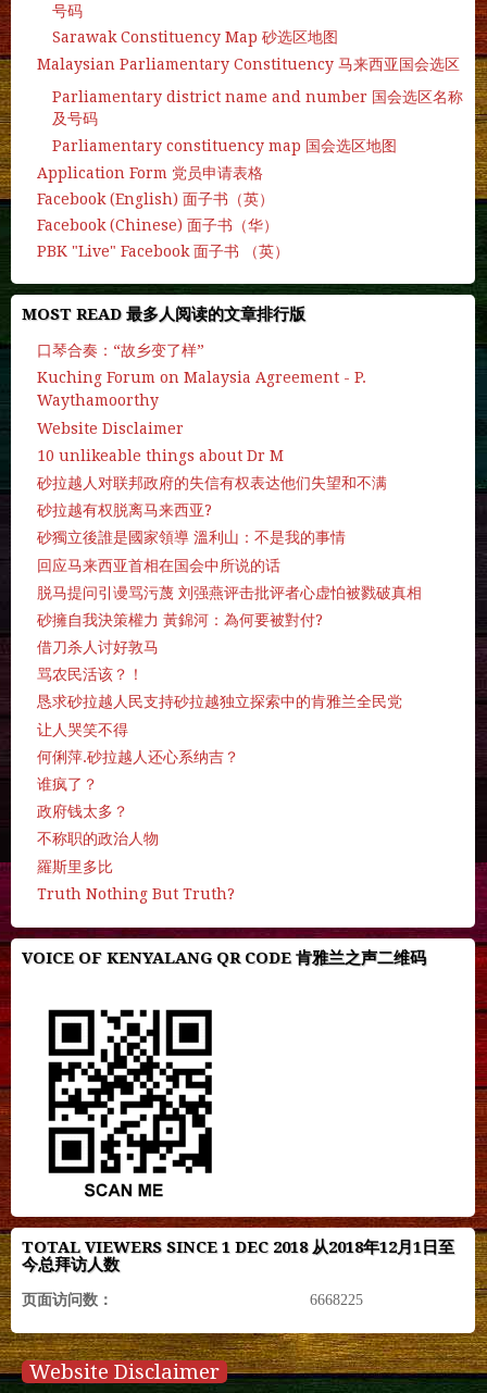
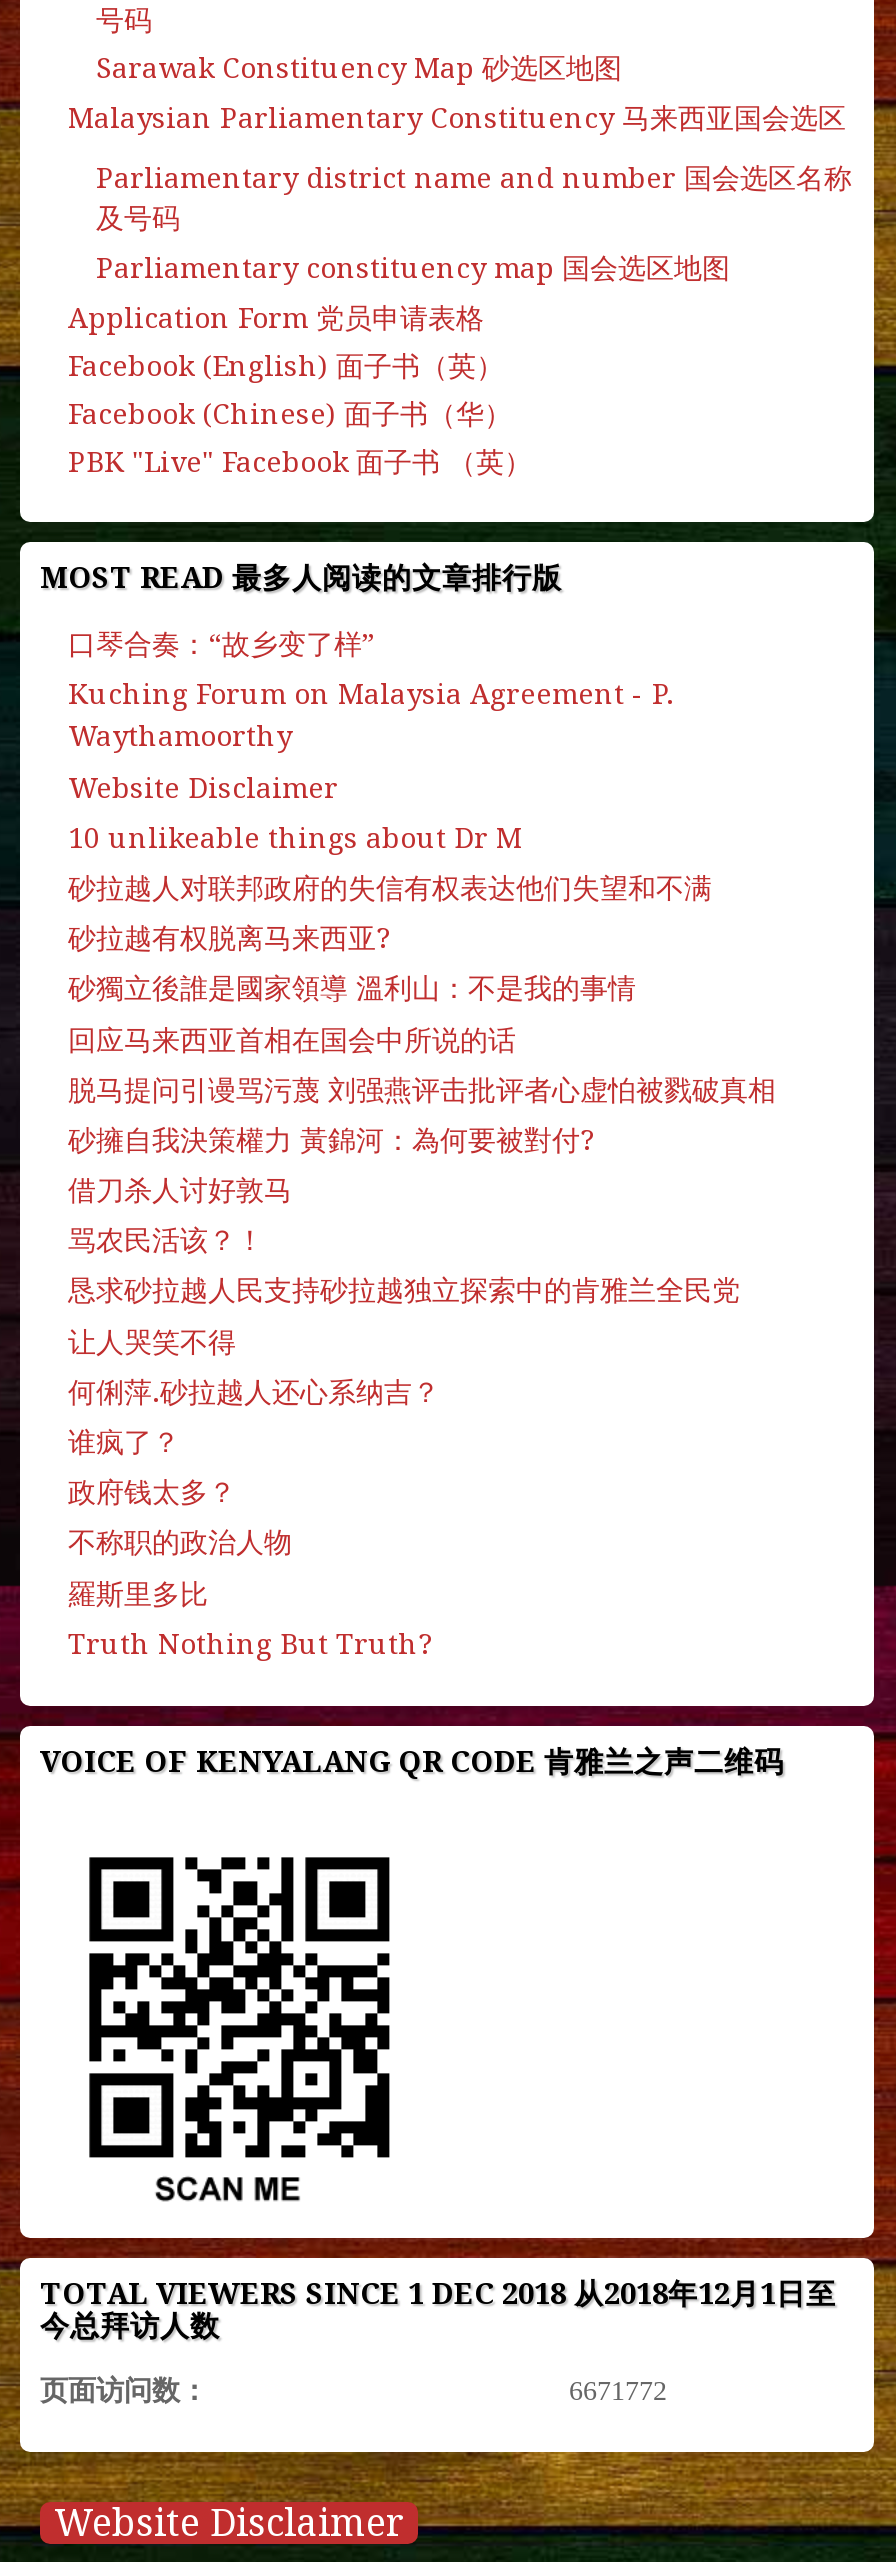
[309,1292,363,1308] 6668225 -> [569,2376,667,2406] 6671772

